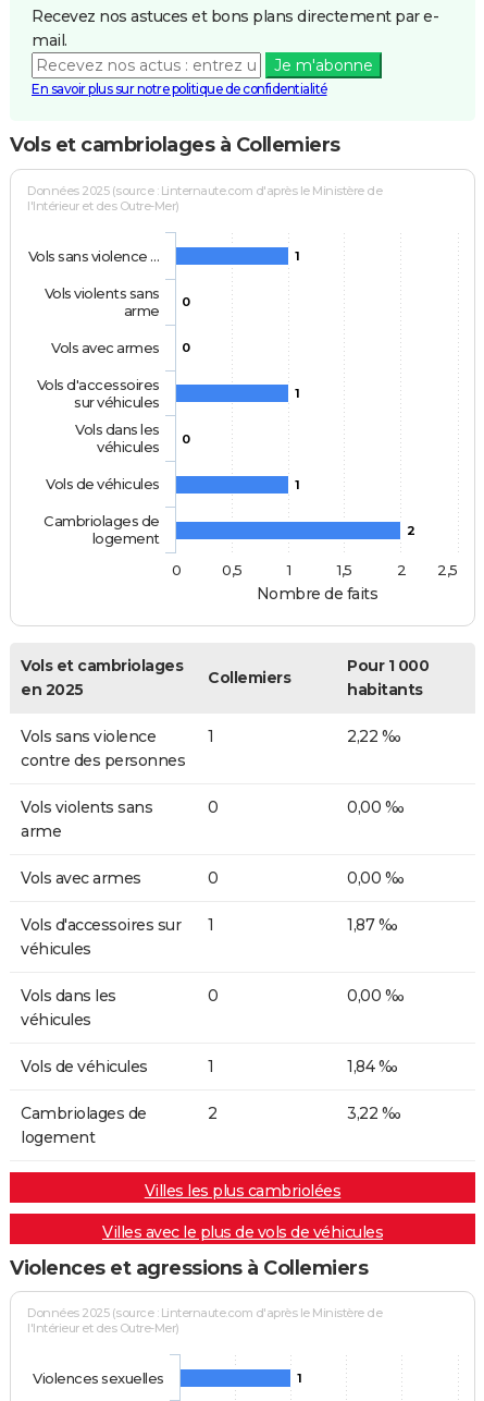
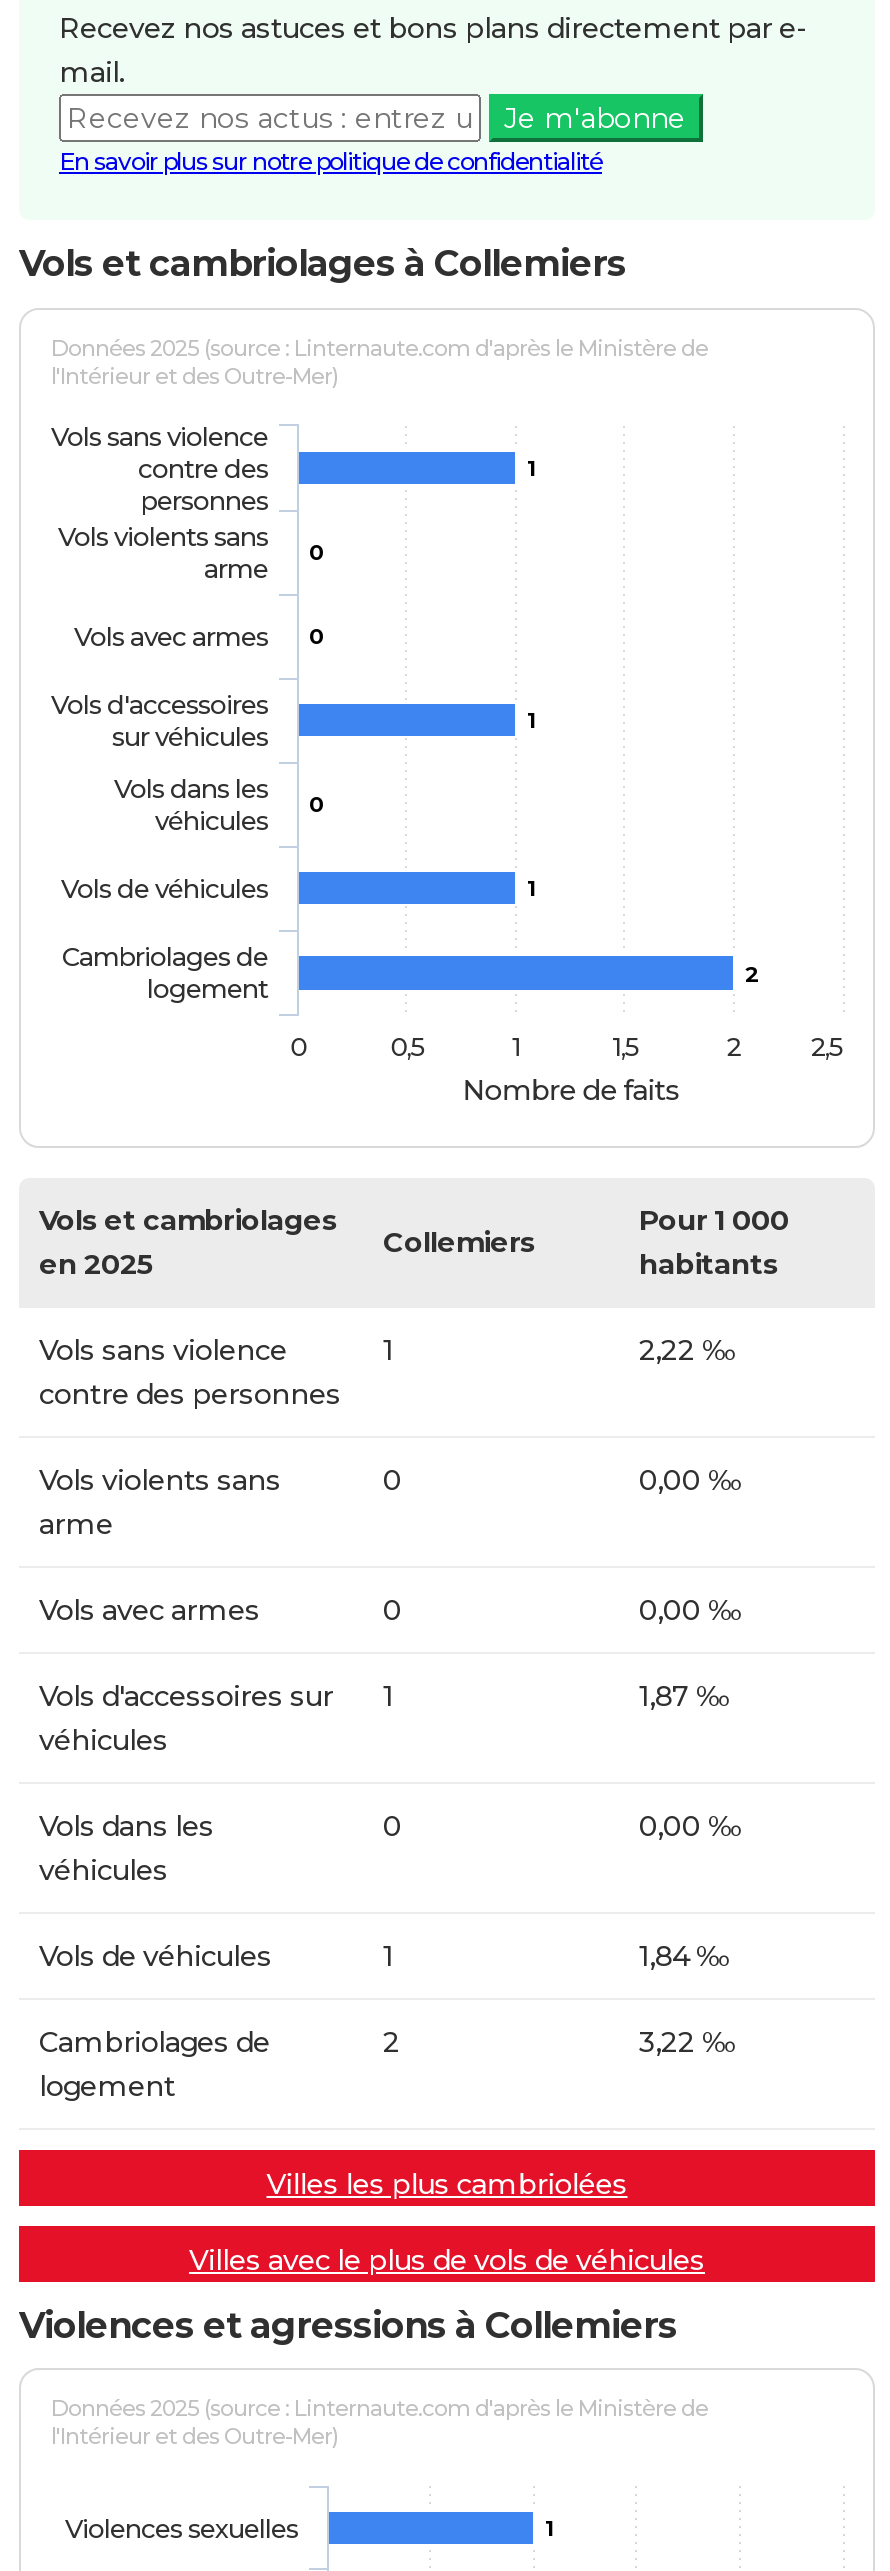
[28,247,160,265] Vols sans violence … -> [51,421,269,517] Vols sans violence | contre des | personnes

